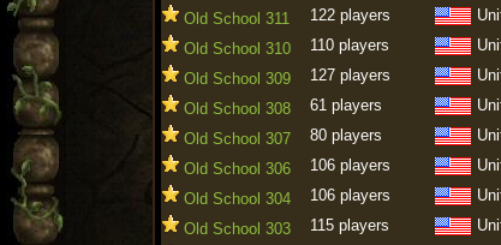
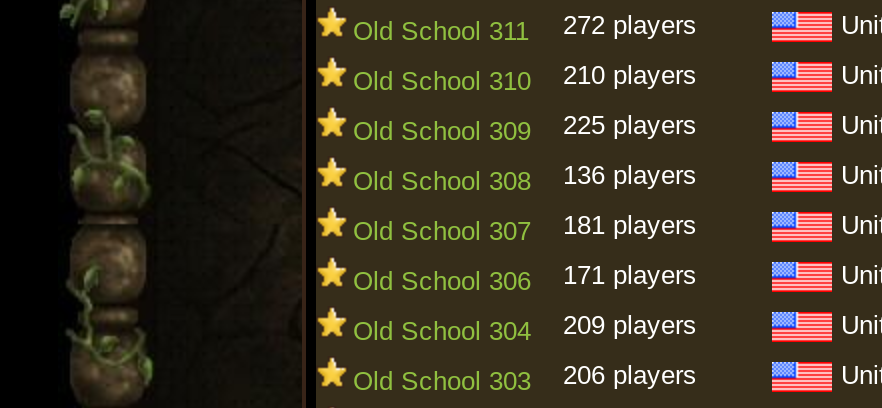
[183,6,390,28] Old School 311 122 players -> [353,10,697,46] Old School 311 272 players
[183,36,389,58] Old School 310 110 players -> [353,60,697,96] Old School 310 210 players
[183,66,390,88] Old School 309 127 players -> [353,110,697,146] Old School 309 225 players
[183,96,381,118] Old School 308 61 players -> [353,160,697,196] Old School 308 136 players
[183,126,381,148] Old School 307 80 players -> [353,210,697,246] Old School 307 181 players
[183,156,390,178] Old School 306 106 players -> [353,260,697,296] Old School 306 171 players
[183,186,390,208] Old School 304 106 players -> [353,310,697,346] Old School 304 209 players
[183,216,389,238] Old School 303 115 players -> [353,360,697,396] Old School 303 206 players

